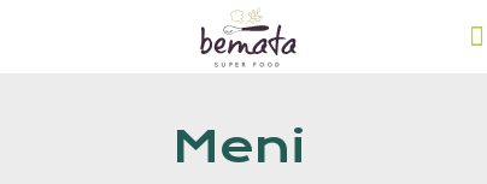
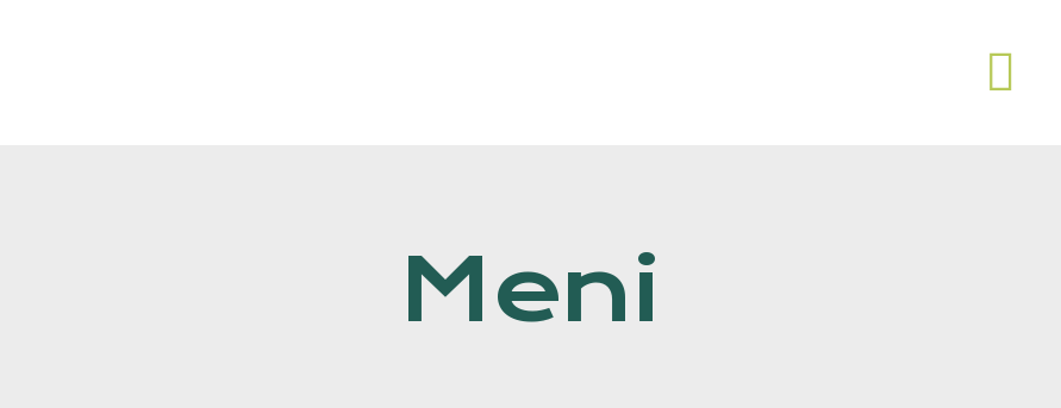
[199,8,298,67] [image] -> none

